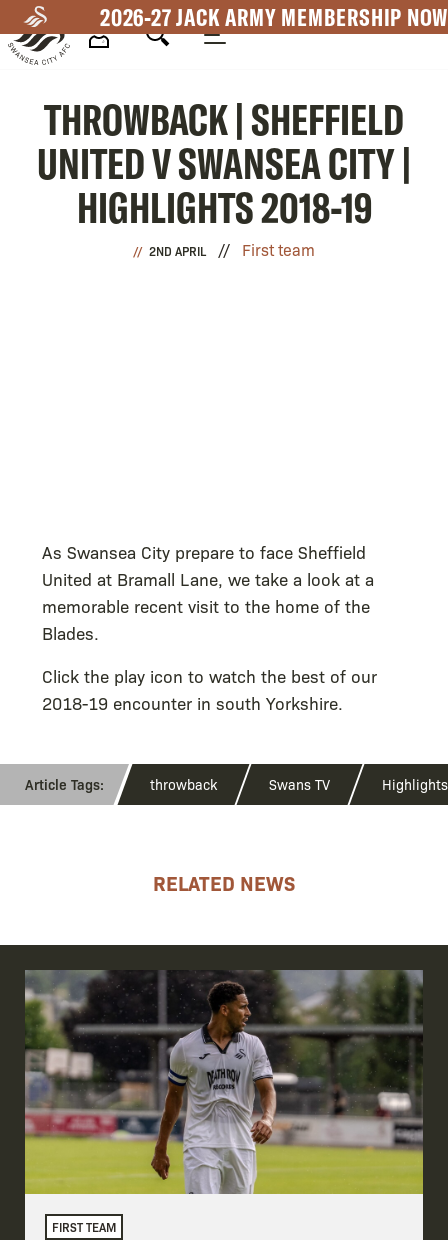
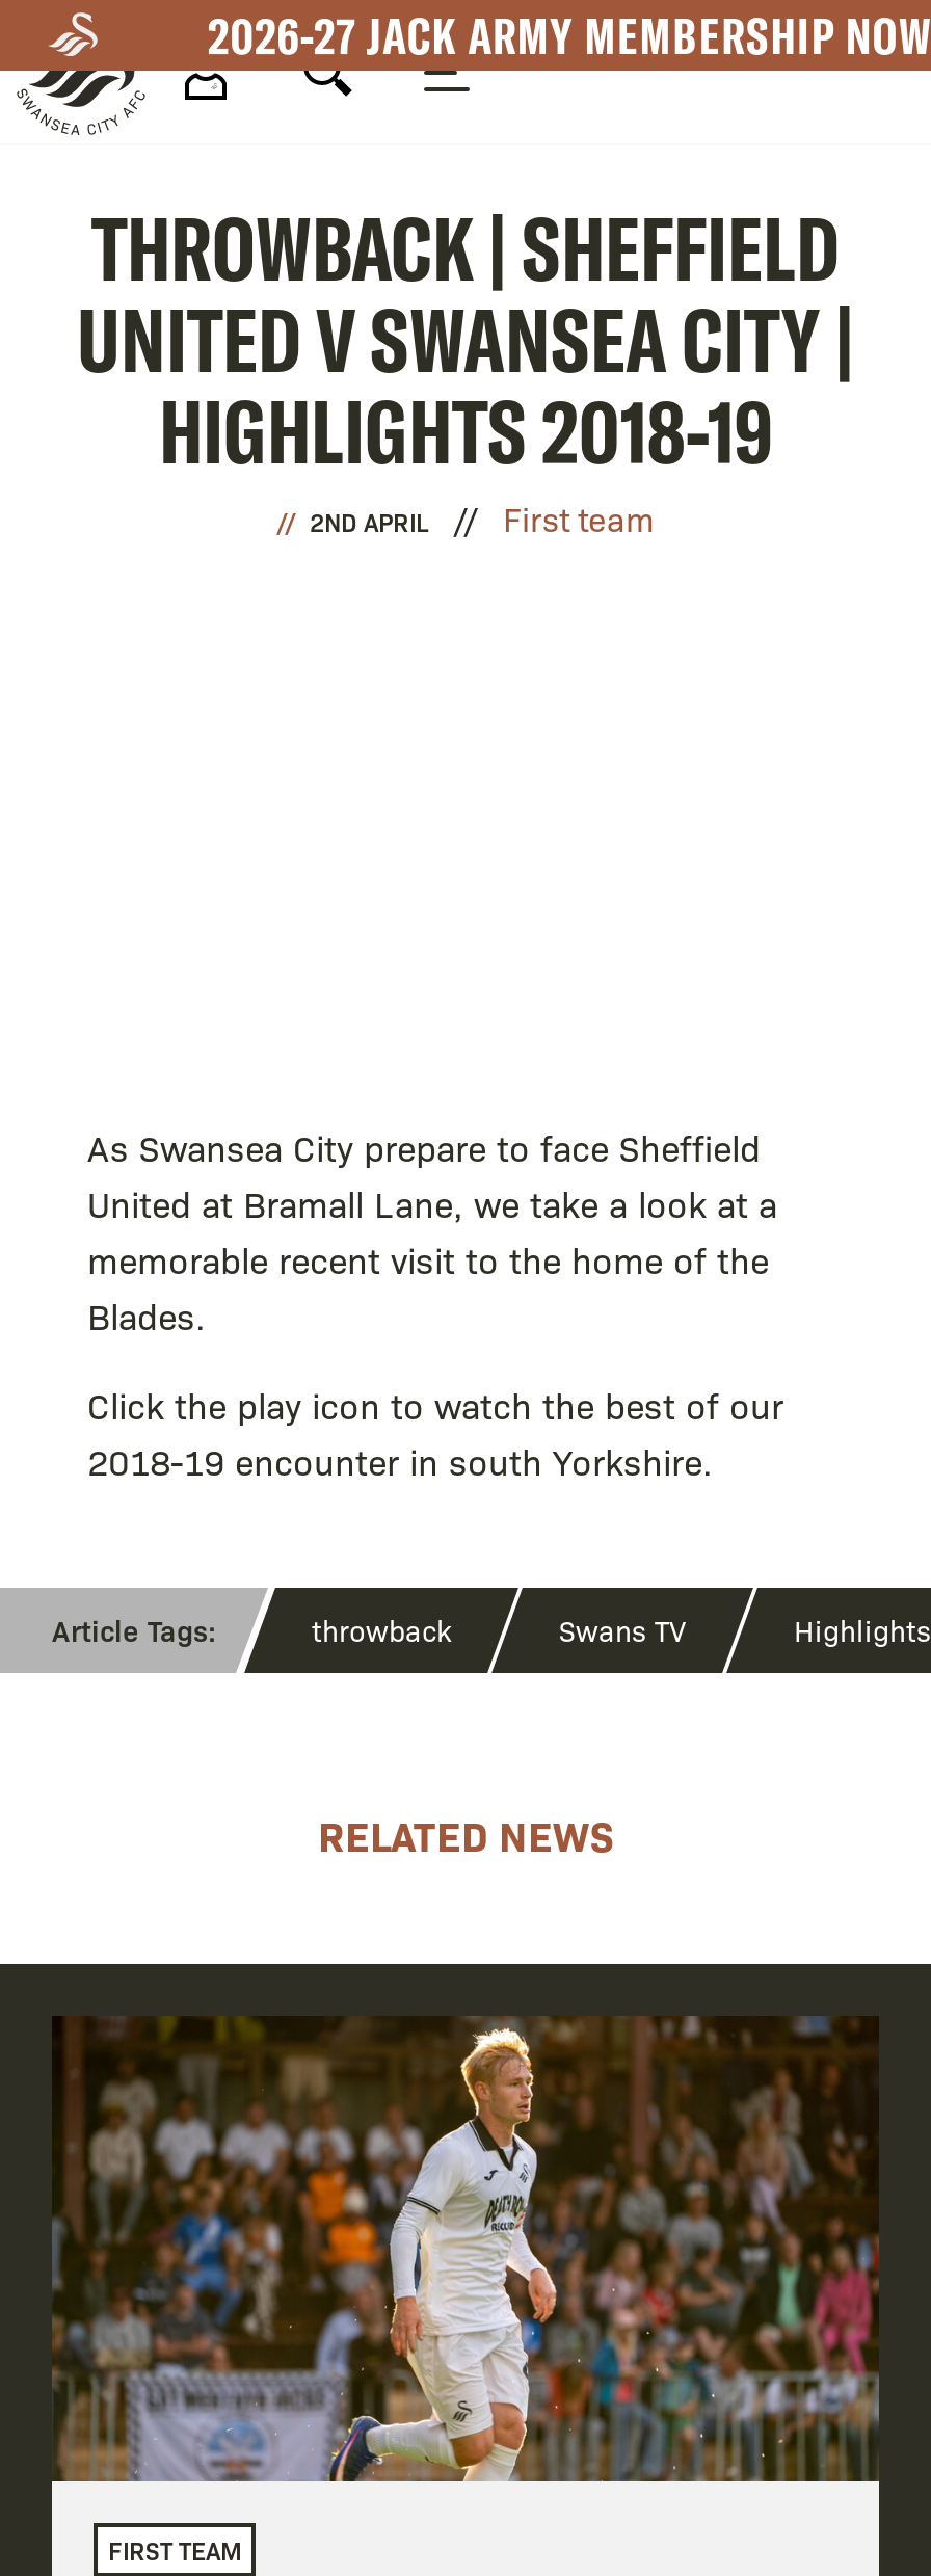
[24,969,424,1195] [image] -> [52,2016,879,2484] [image]

